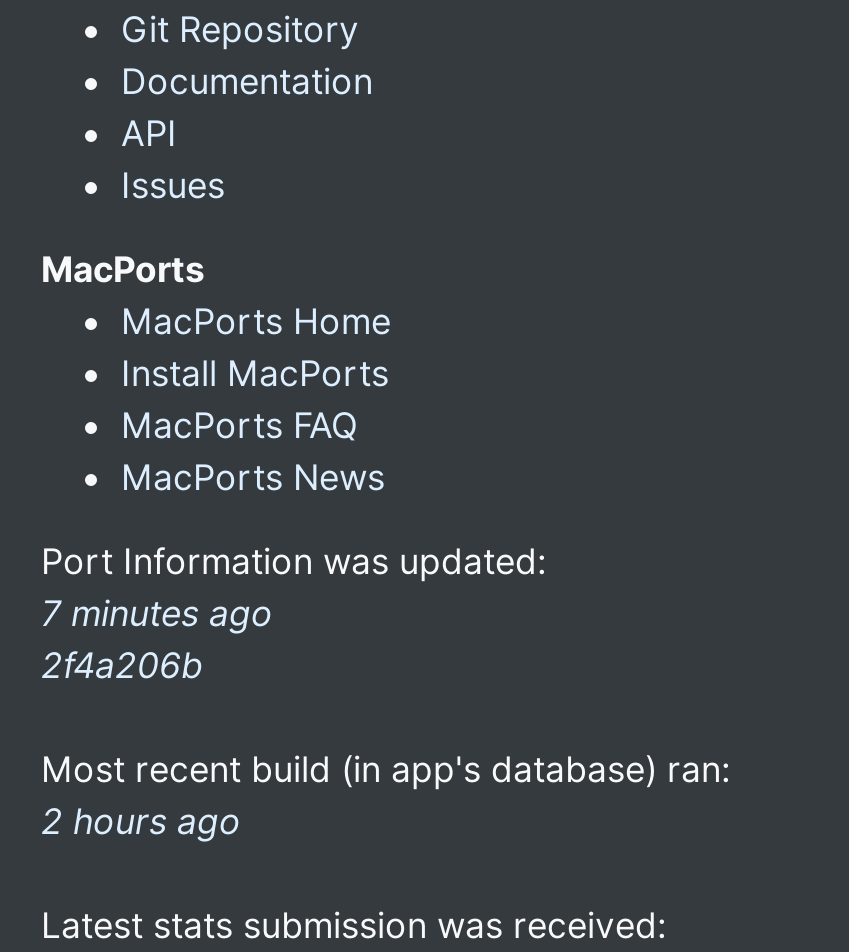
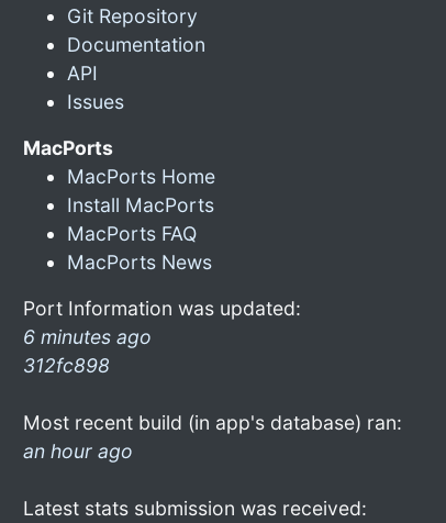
[41,592,273,686] 7 minutes ago | 2f4a206b -> [23,325,152,377] 6 minutes ago | 312fc898
[41,800,241,842] 2 hours ago -> [23,439,133,463] an hour ago

